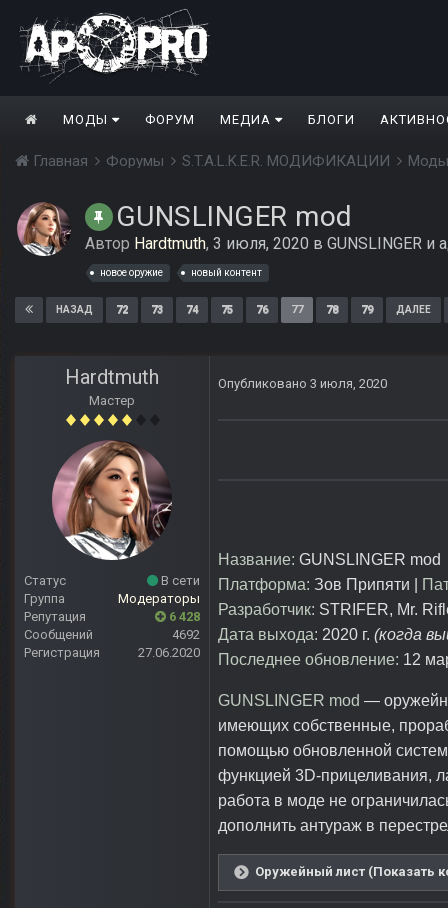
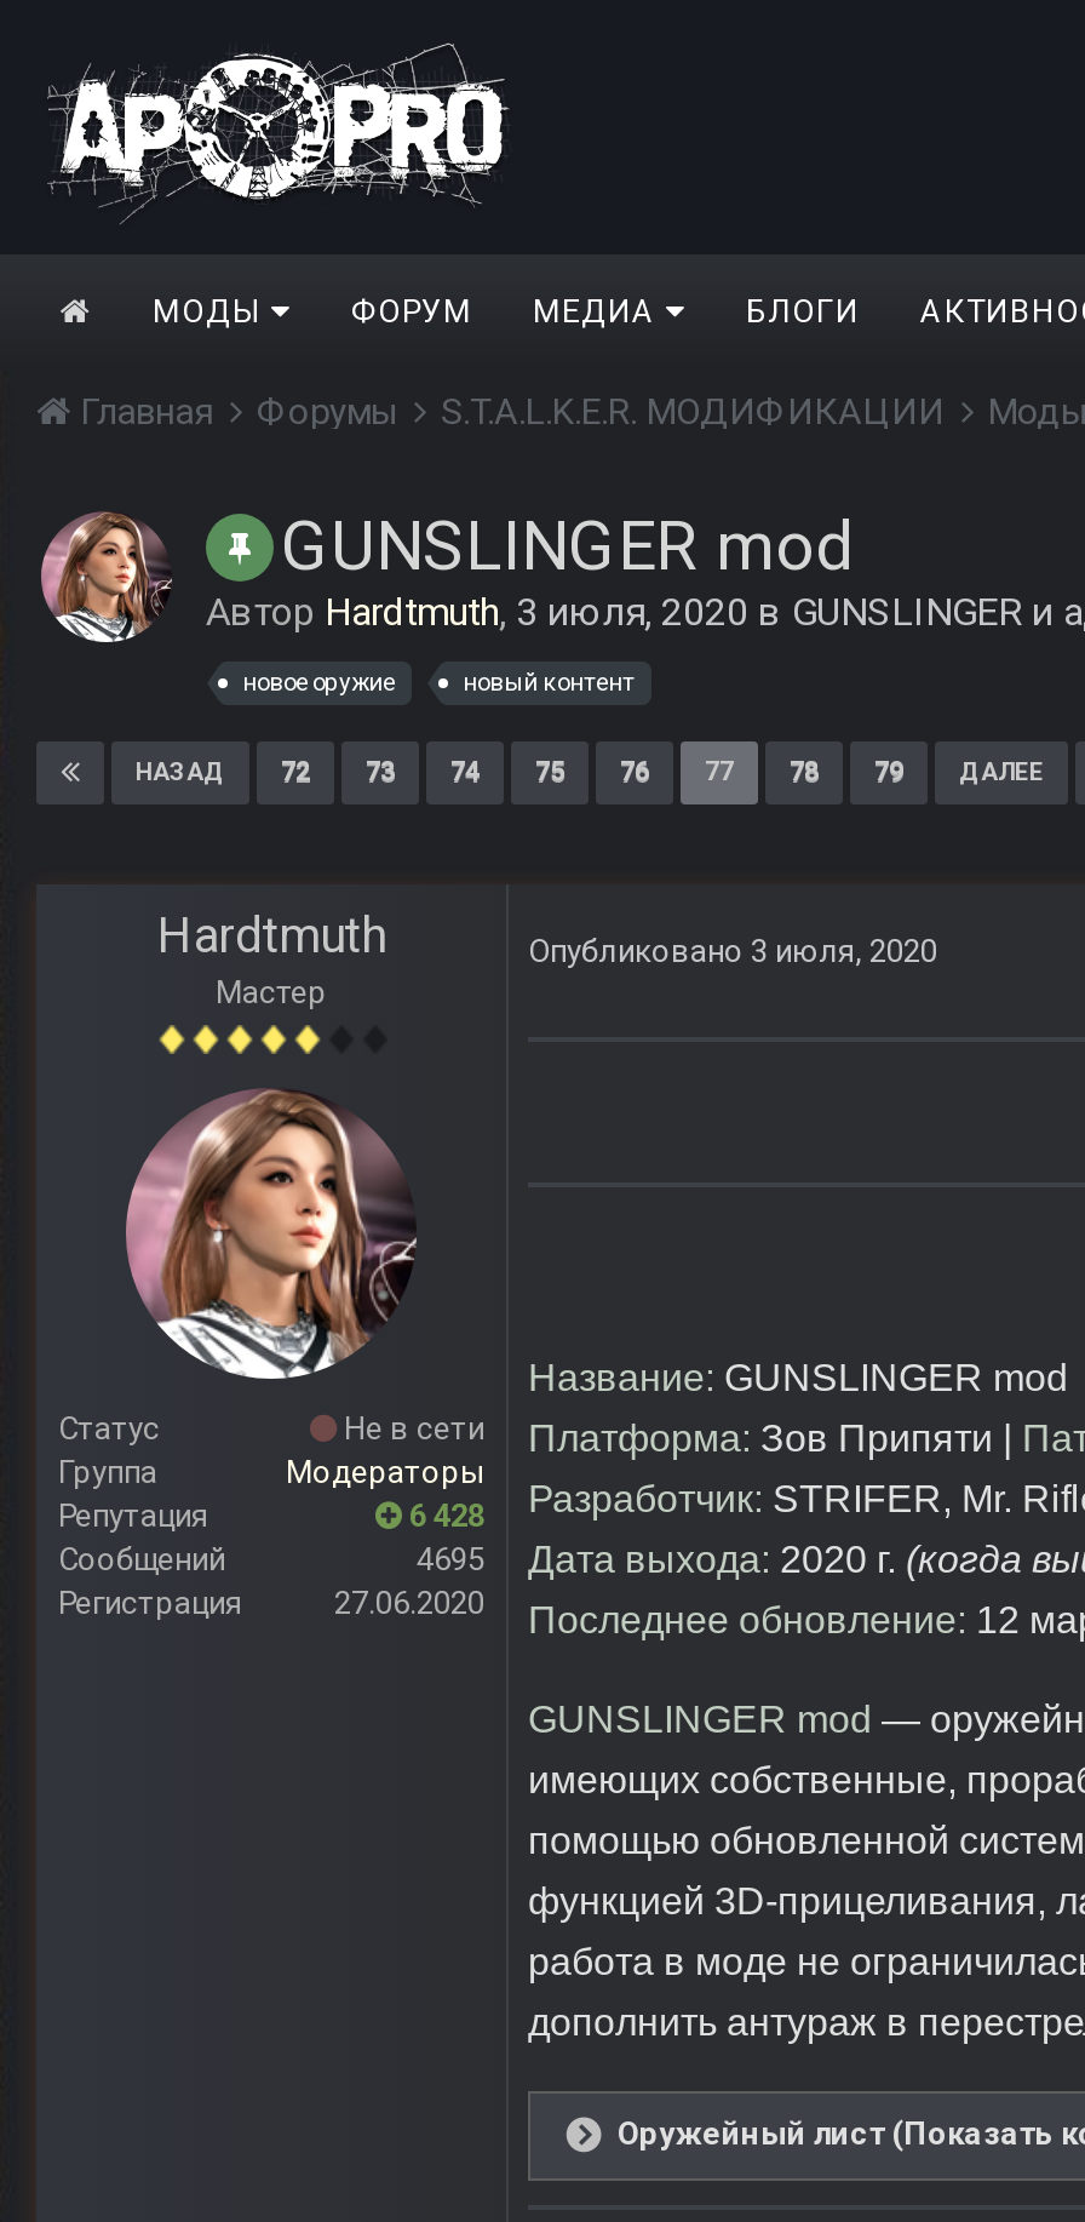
[158,573,200,588] В сети -> [337,1411,484,1447] Не в сети
[172,627,200,642] 4692 -> [417,1542,484,1578] 4695

